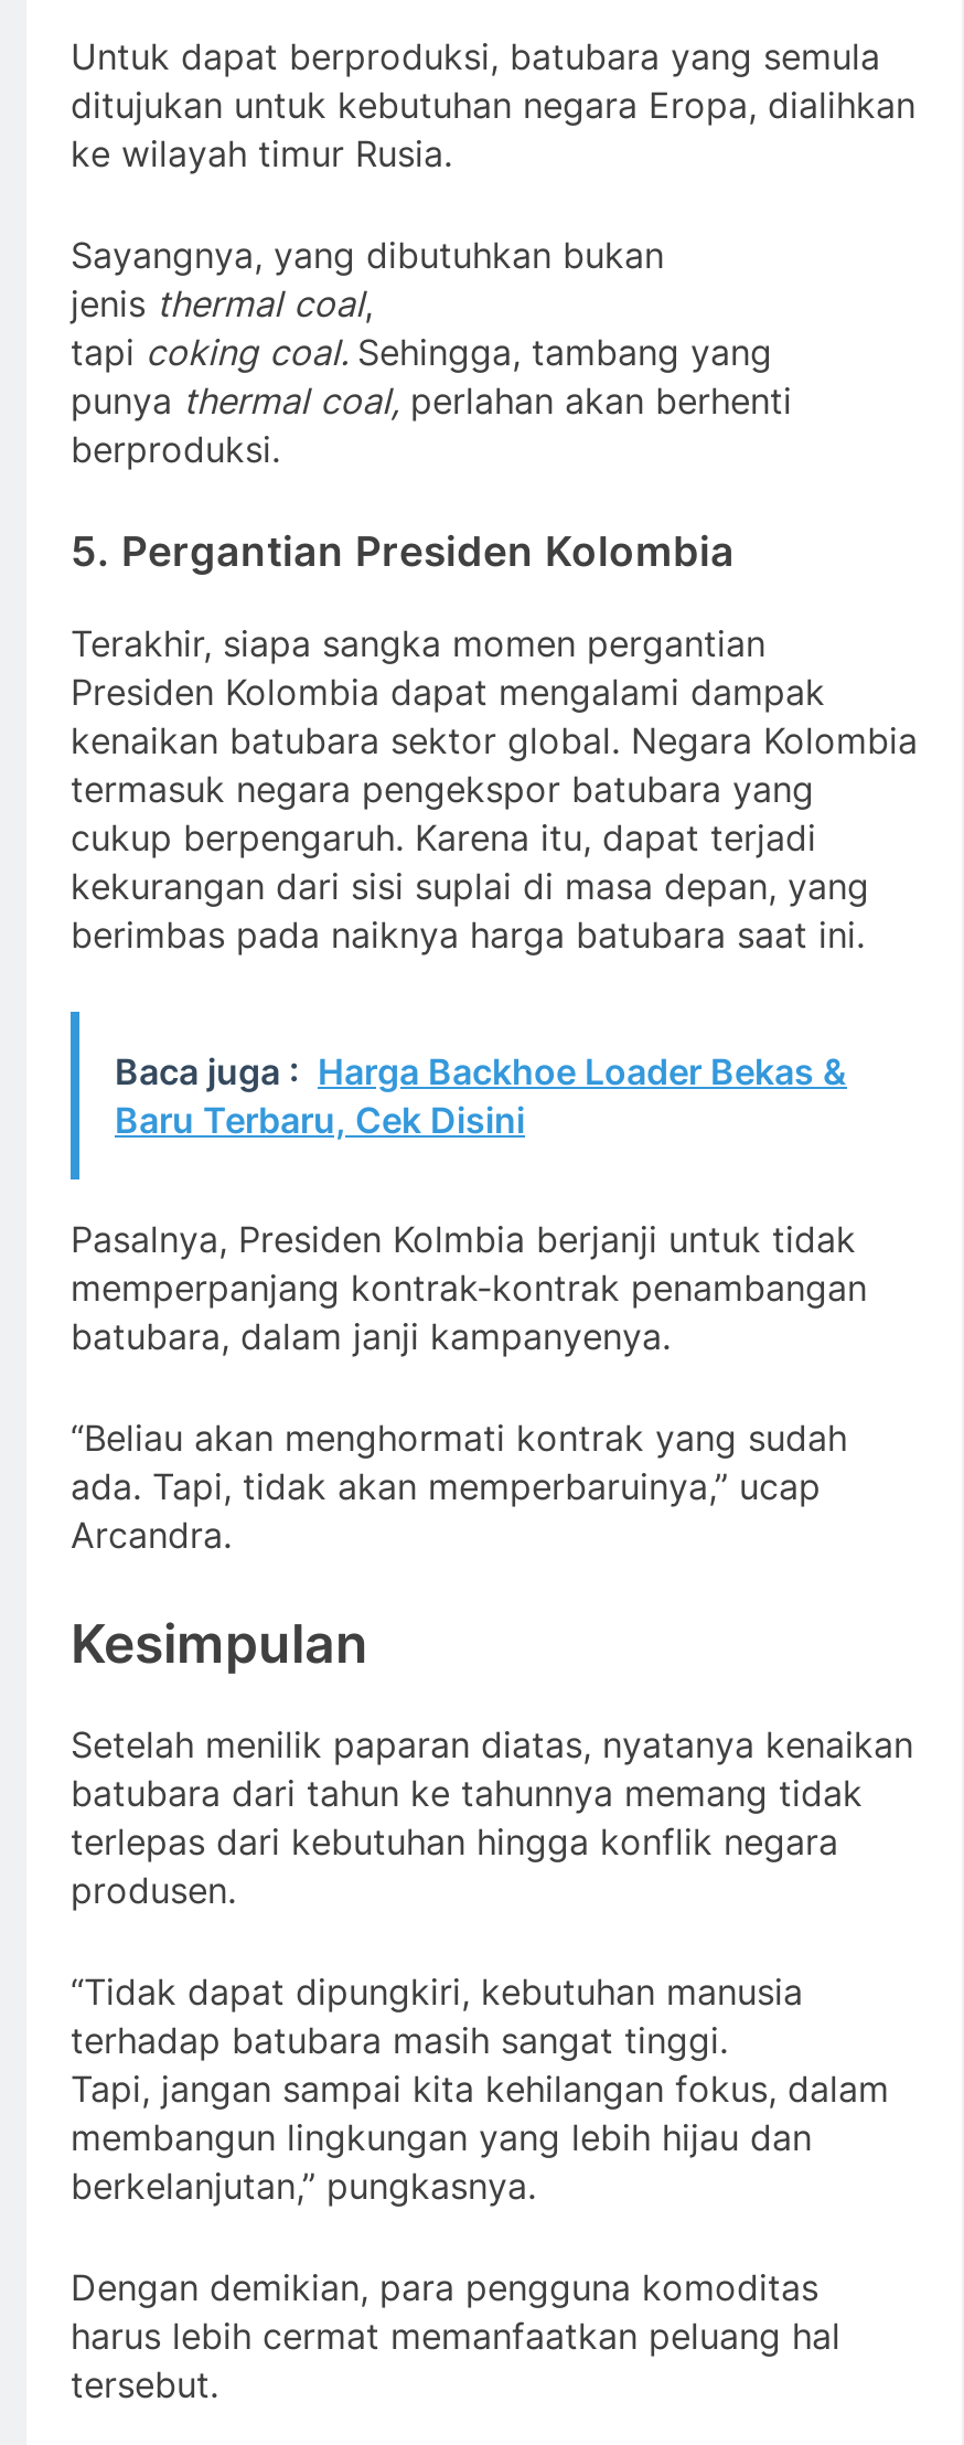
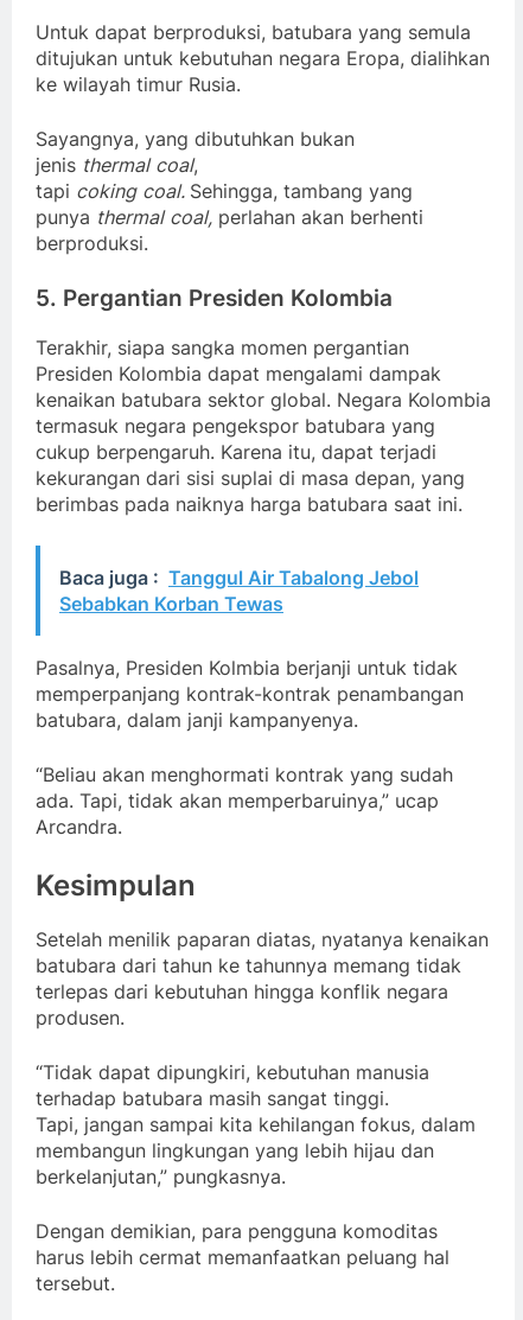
[115,1049,847,1142] Baca juga : Harga Backhoe Loader Bekas & | Baru Terbaru, Cek Disini -> [59,565,419,615] Baca juga : Tanggul Air Tabalong Jebol | Sebabkan Korban Tewas

